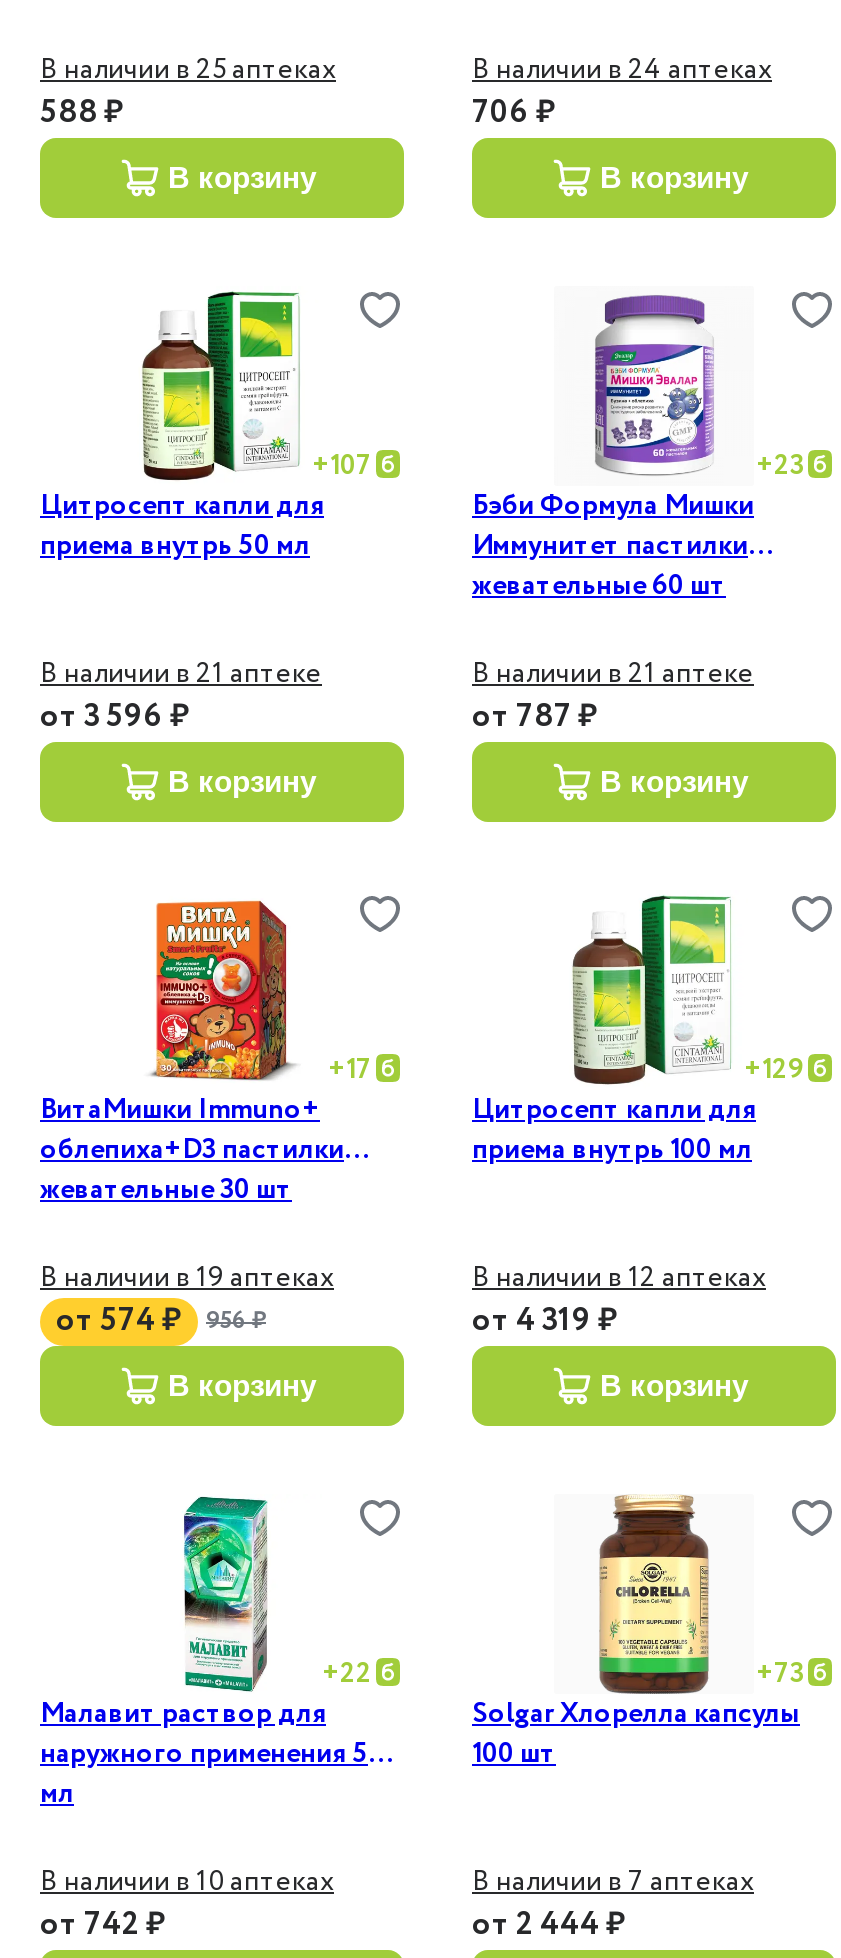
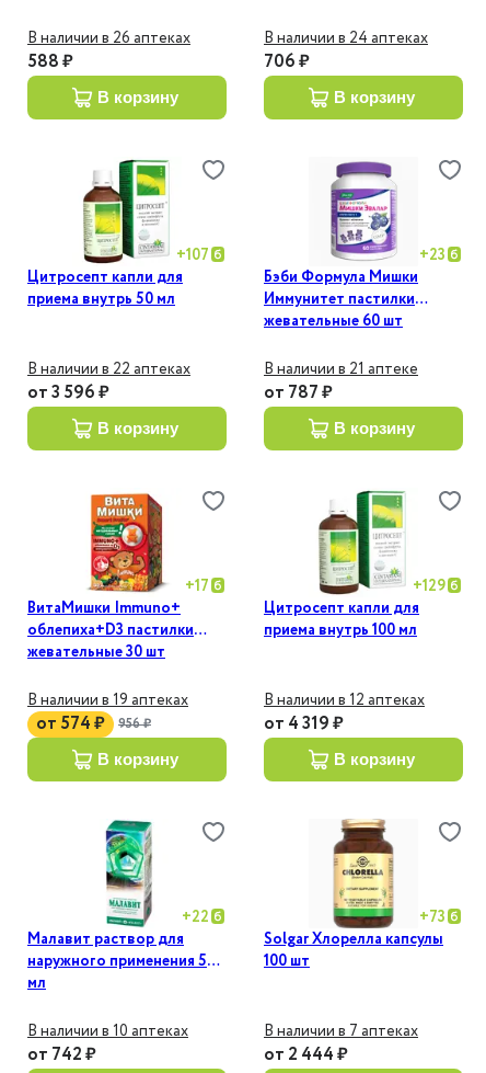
[40,56,336,84] В наличии в 25 аптеках -> [27,31,190,46] В наличии в 26 аптеках
[40,660,322,688] В наличии в 21 аптеке -> [27,362,190,377] В наличии в 22 аптеках

